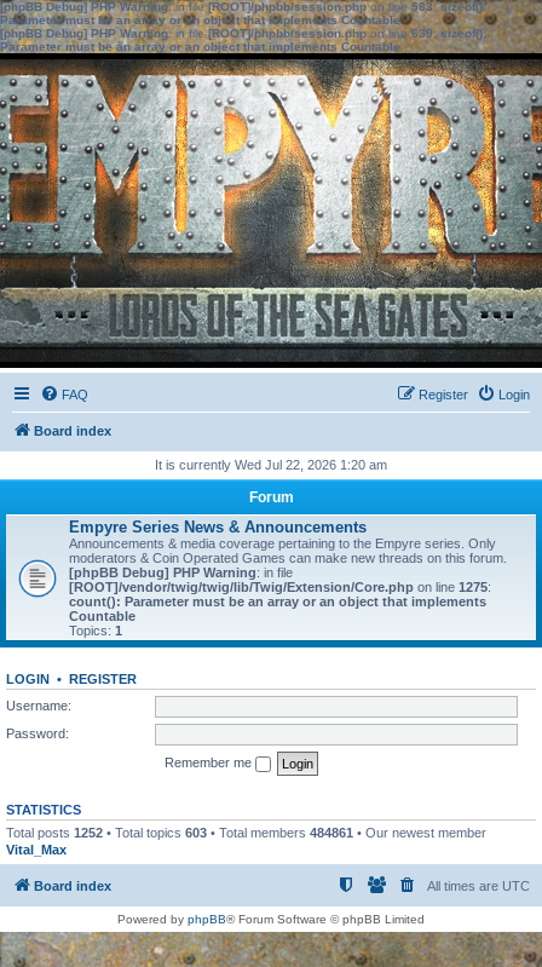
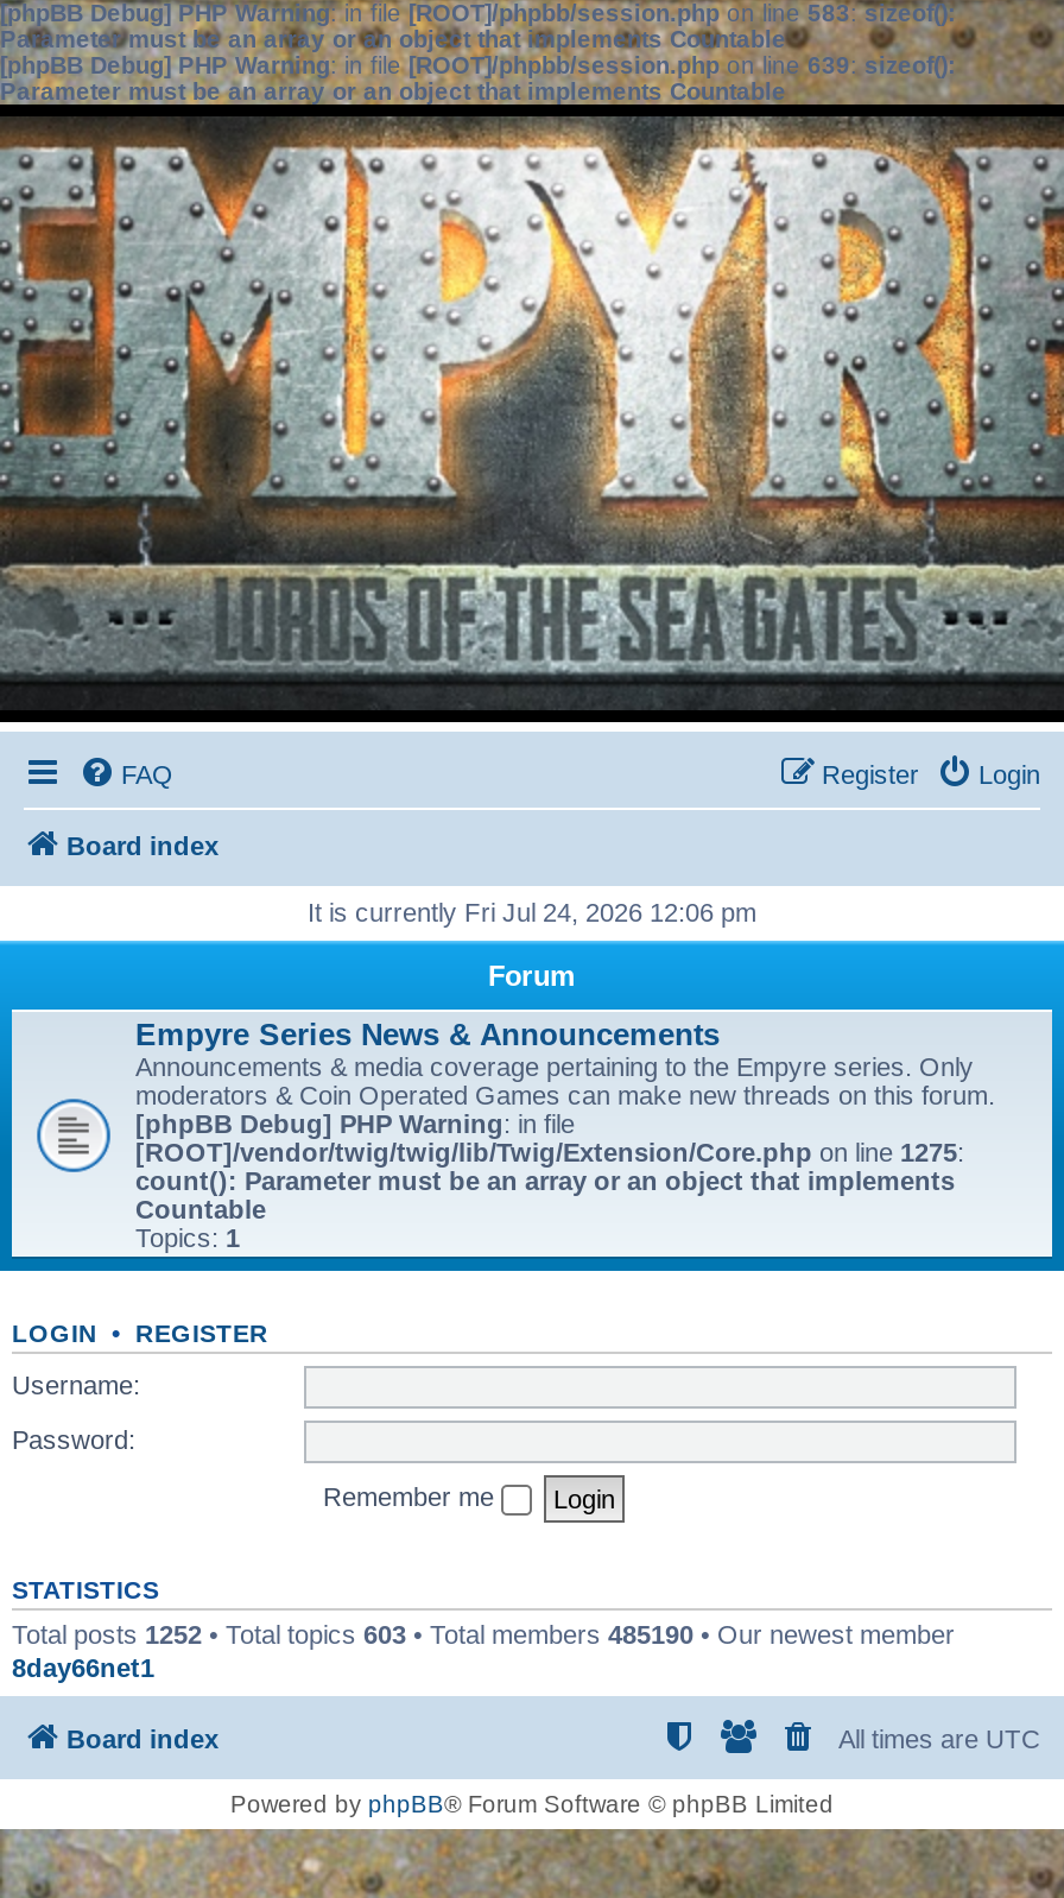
[155,457,387,472] It is currently Wed Jul 22, 2026 1:20 am -> [308,898,756,926] It is currently Fri Jul 24, 2026 12:06 pm
[6,825,486,856] Total posts 1252 • Total topics 603 • Total members 484861 • Our newest member | Vital_Max -> [12,1619,955,1681] Total posts 1252 • Total topics 603 • Total members 485190 • Our newest member | 8day66net1

